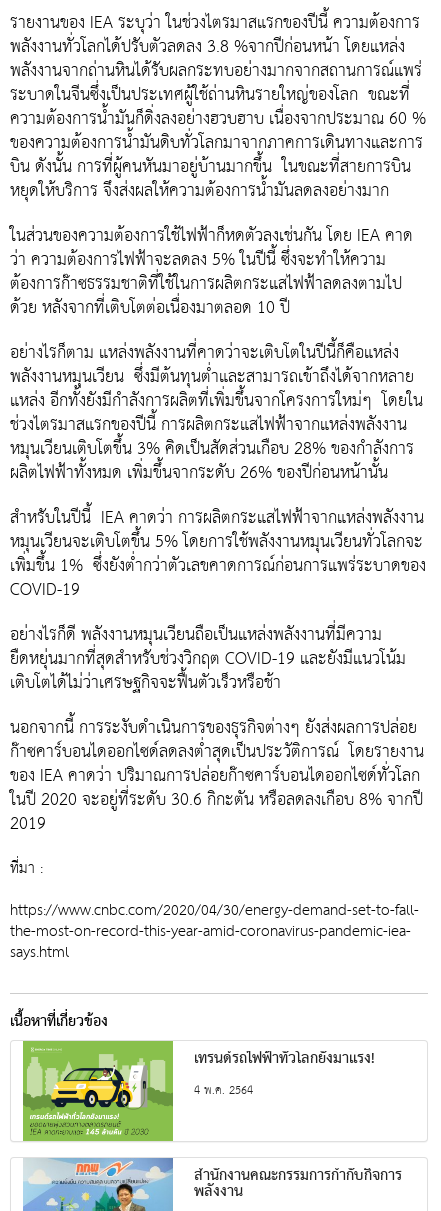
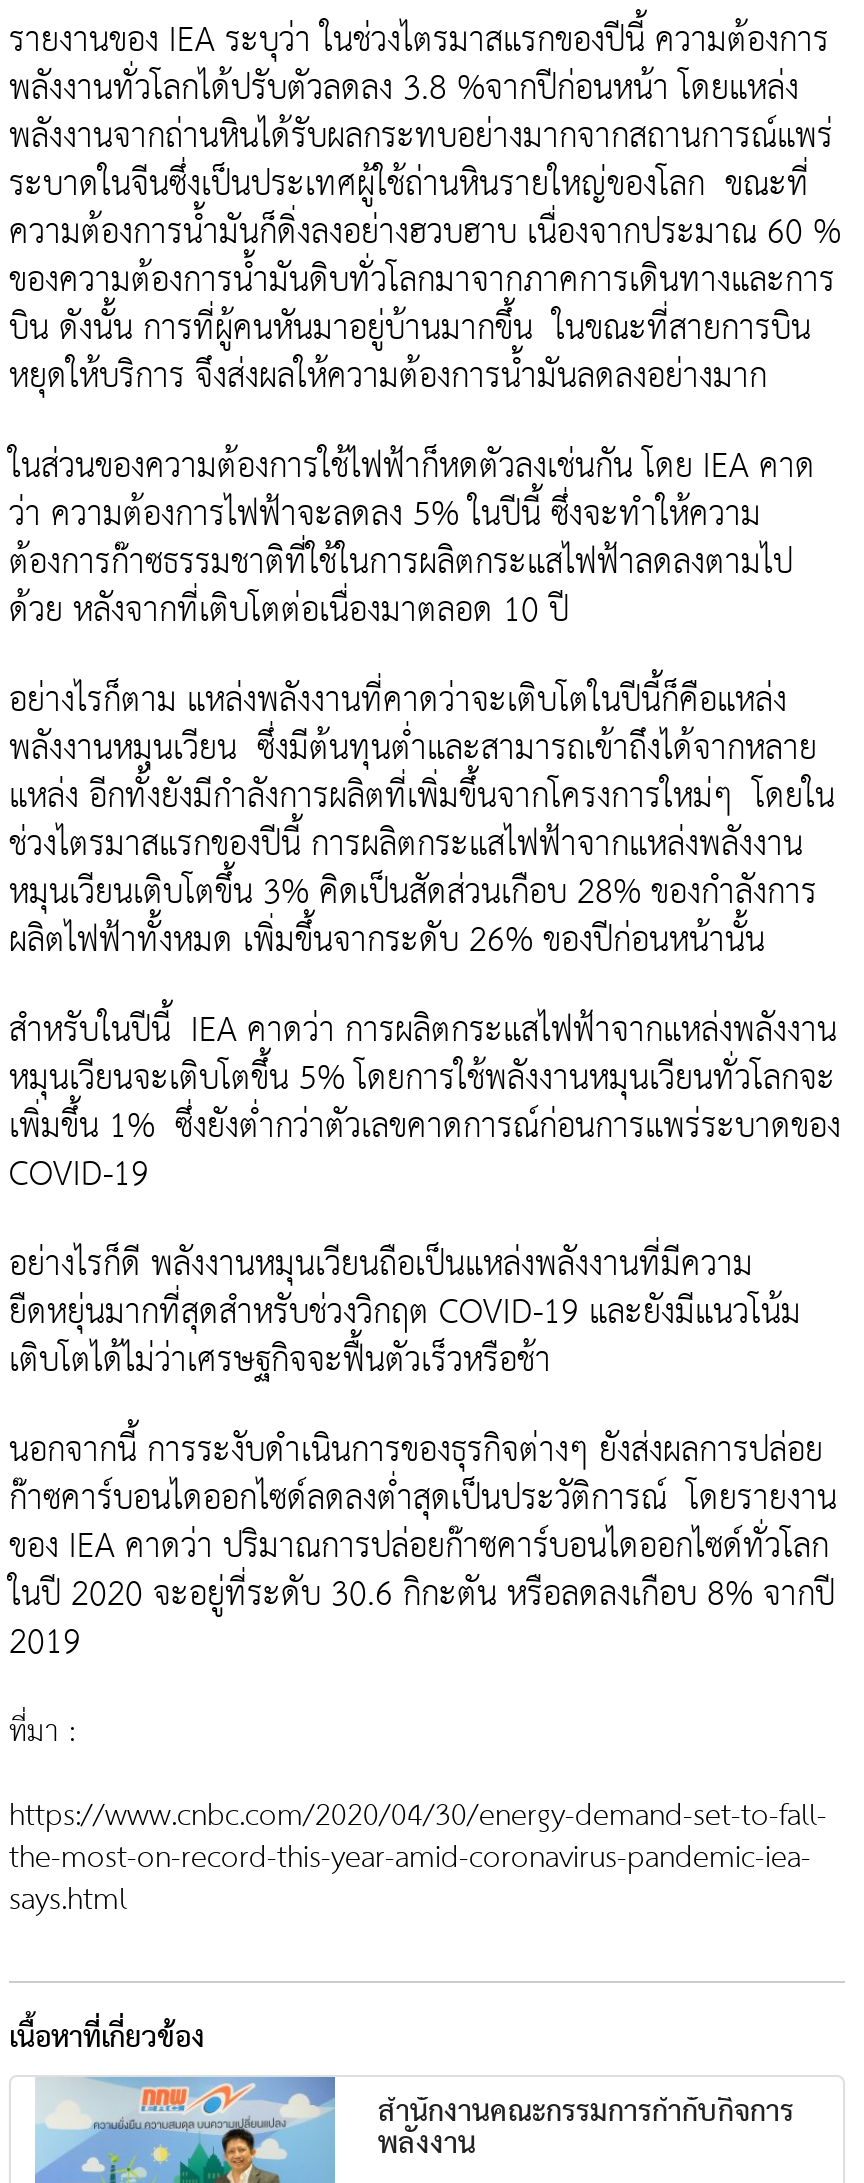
[22,1040,375,1143] [image] | เทรนด์รถไฟฟ้าทั่วโลกยังมาแรง! | 4 พ.ค. 2564 -> none

